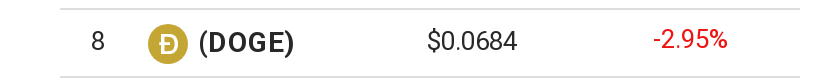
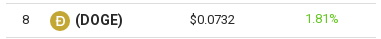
[427,25,517,55] $0.0684 -> [189,12,234,27] $0.0732
[653,23,729,53] -2.95% -> [304,11,338,26] 1.81%

